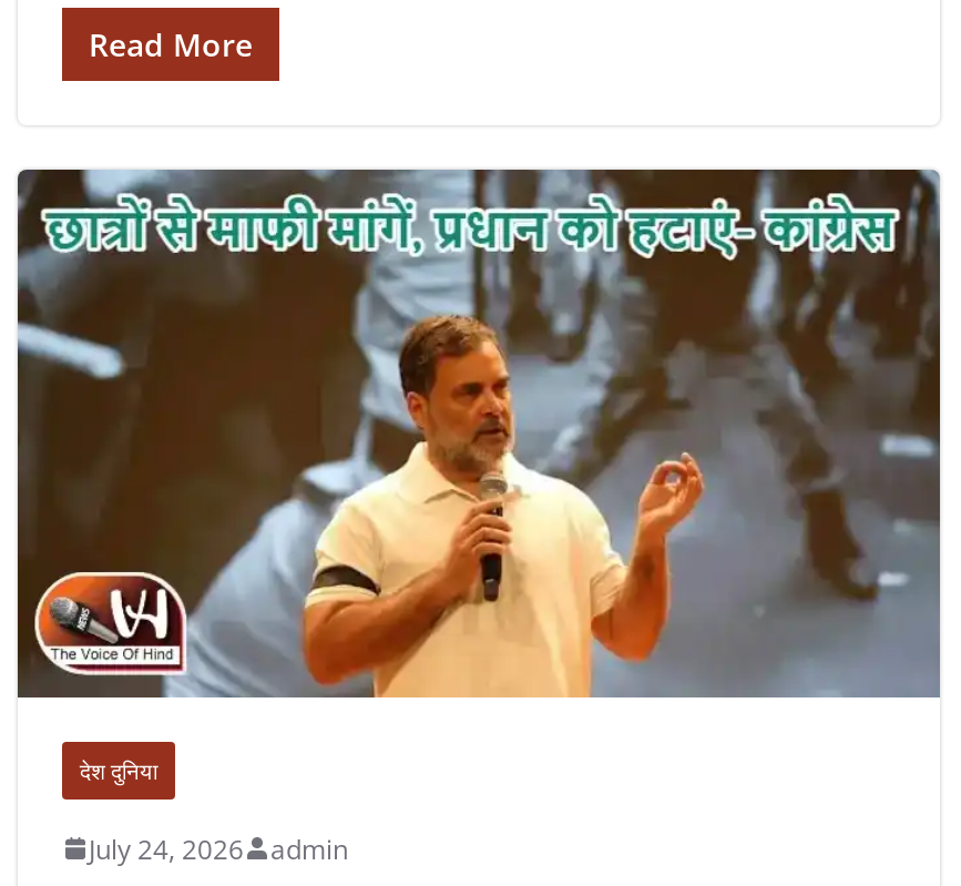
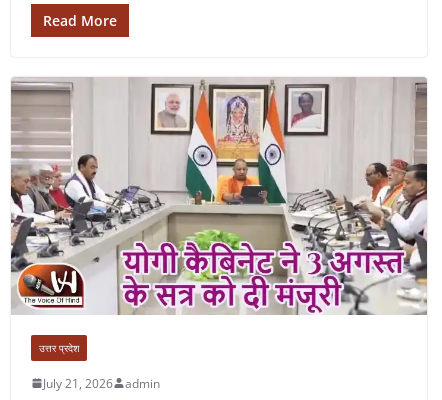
[16,167,942,786] [image] | देश दुनिया -> [10,77,428,355] [image] | उत्तर प्रदेश
[89,830,348,868] July 24, 2026 admin -> [43,375,160,392] July 21, 2026 admin

